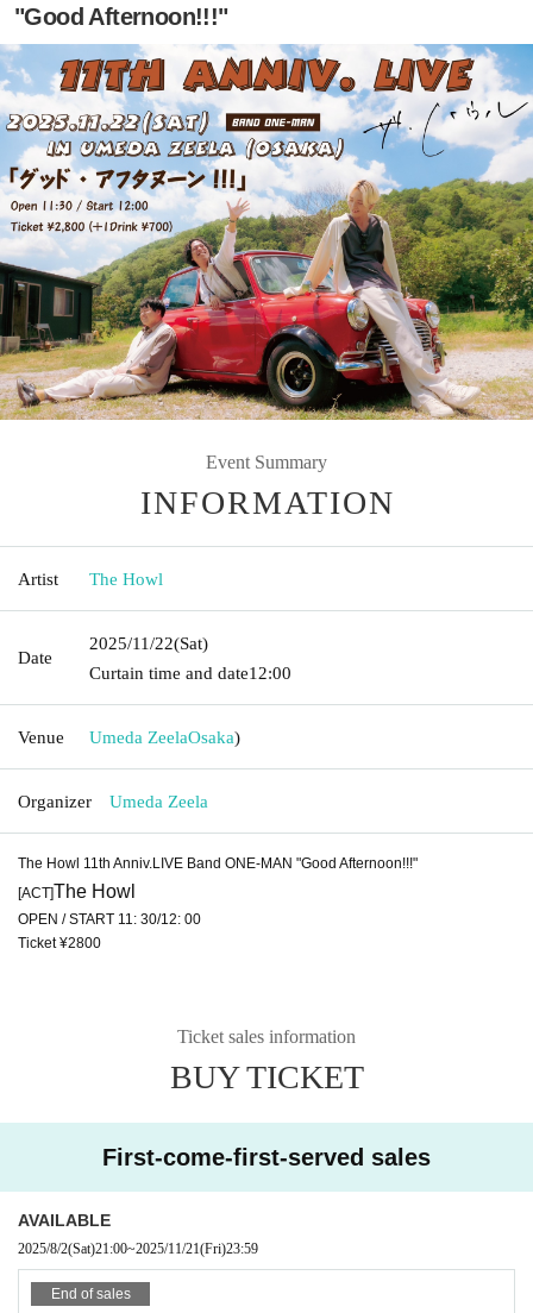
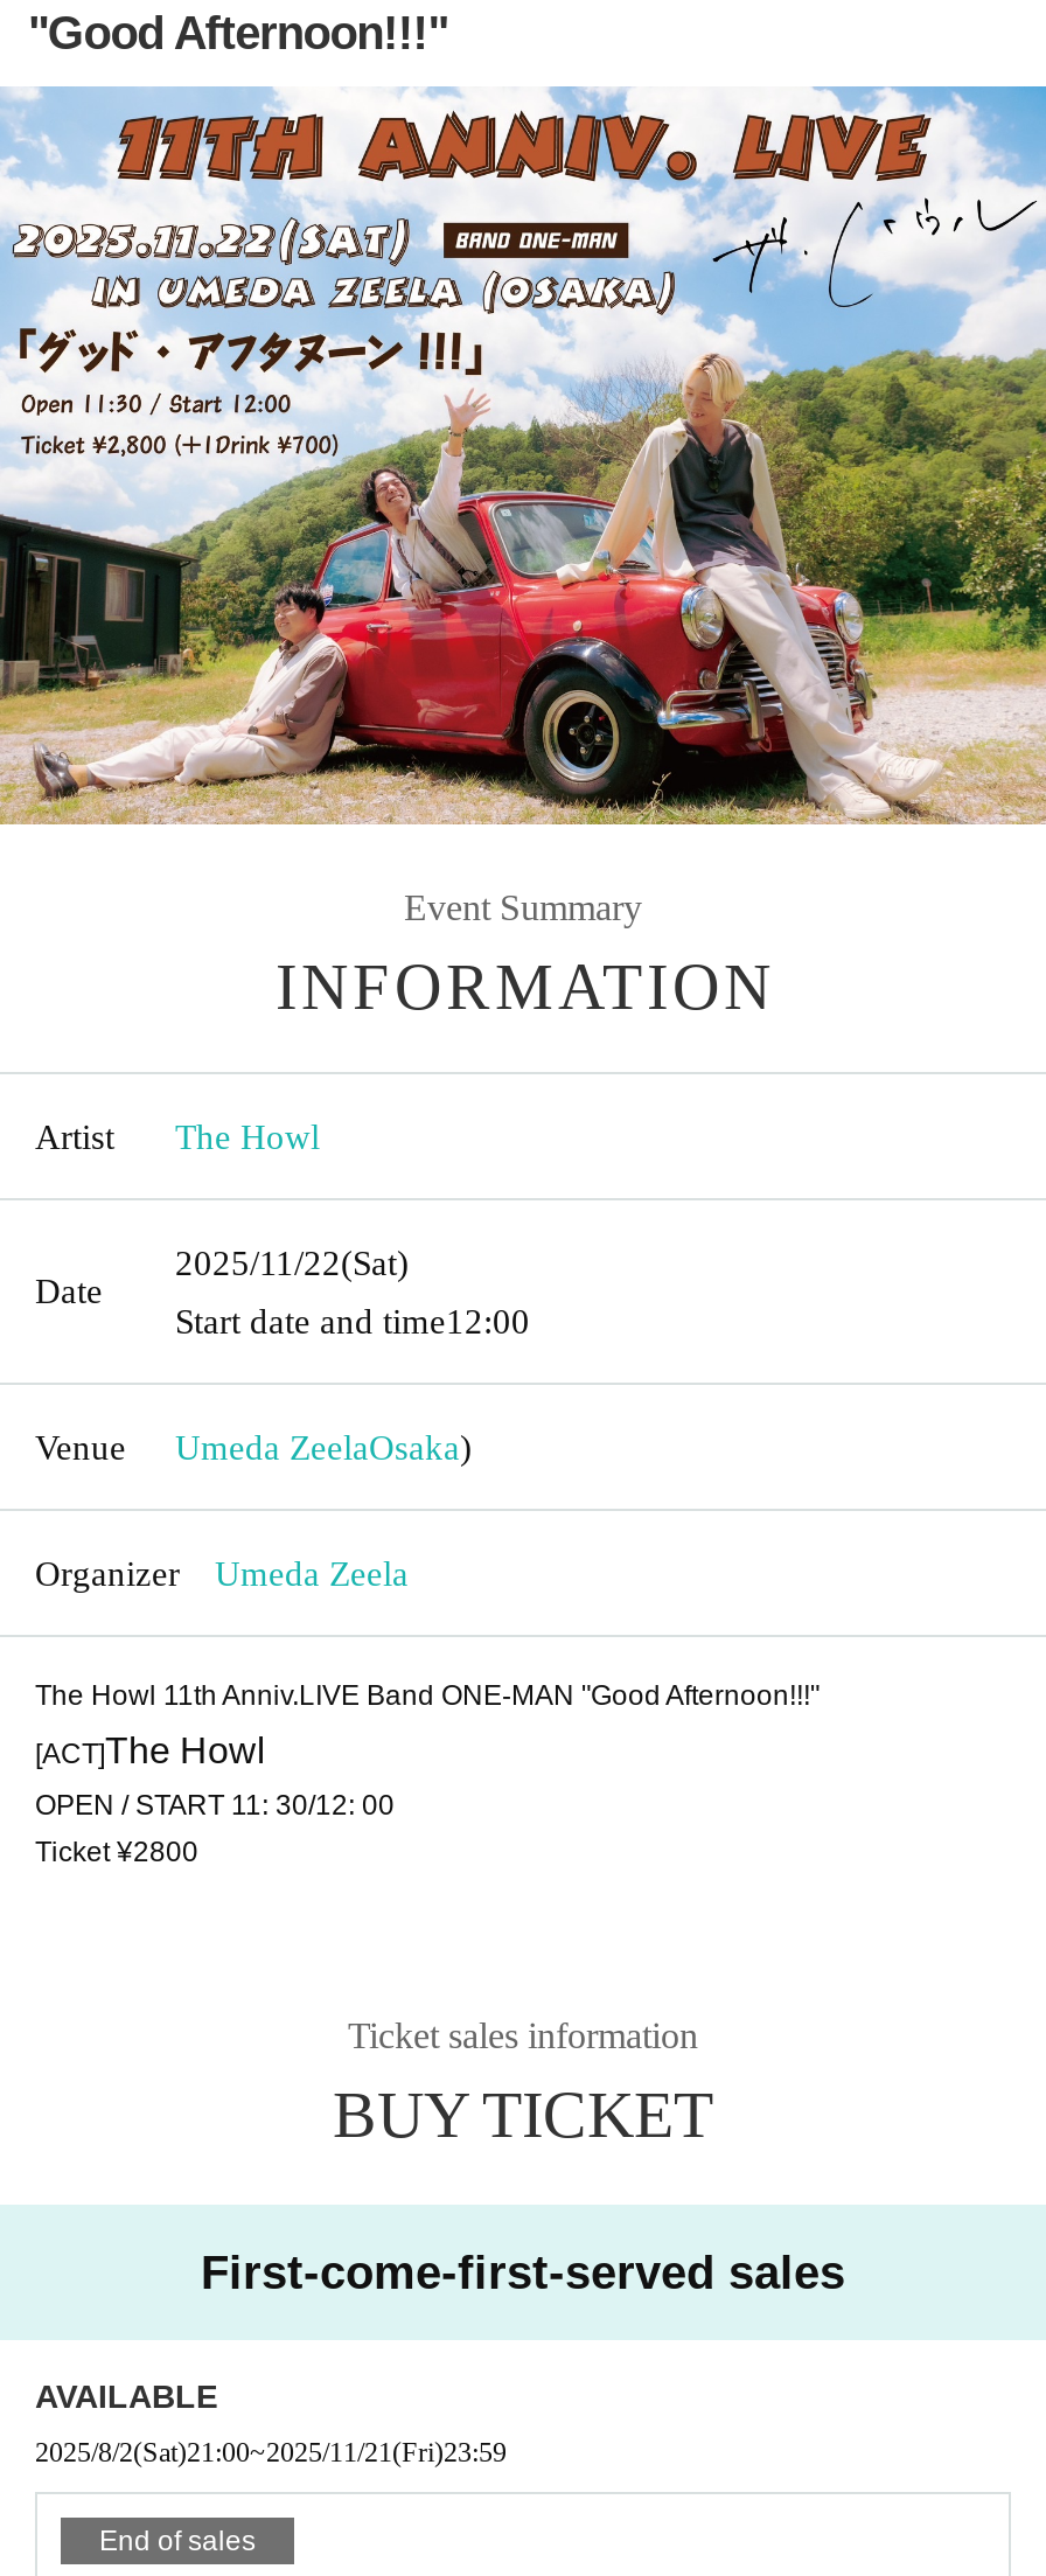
[89,663,291,682] Curtain time and date12:00 -> [175,1302,530,1339] Start date and time12:00

